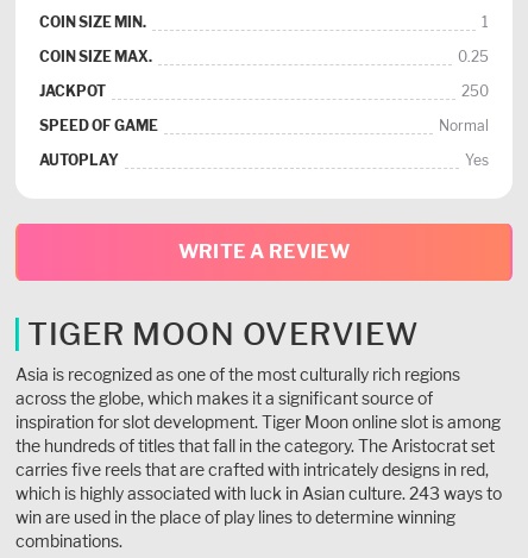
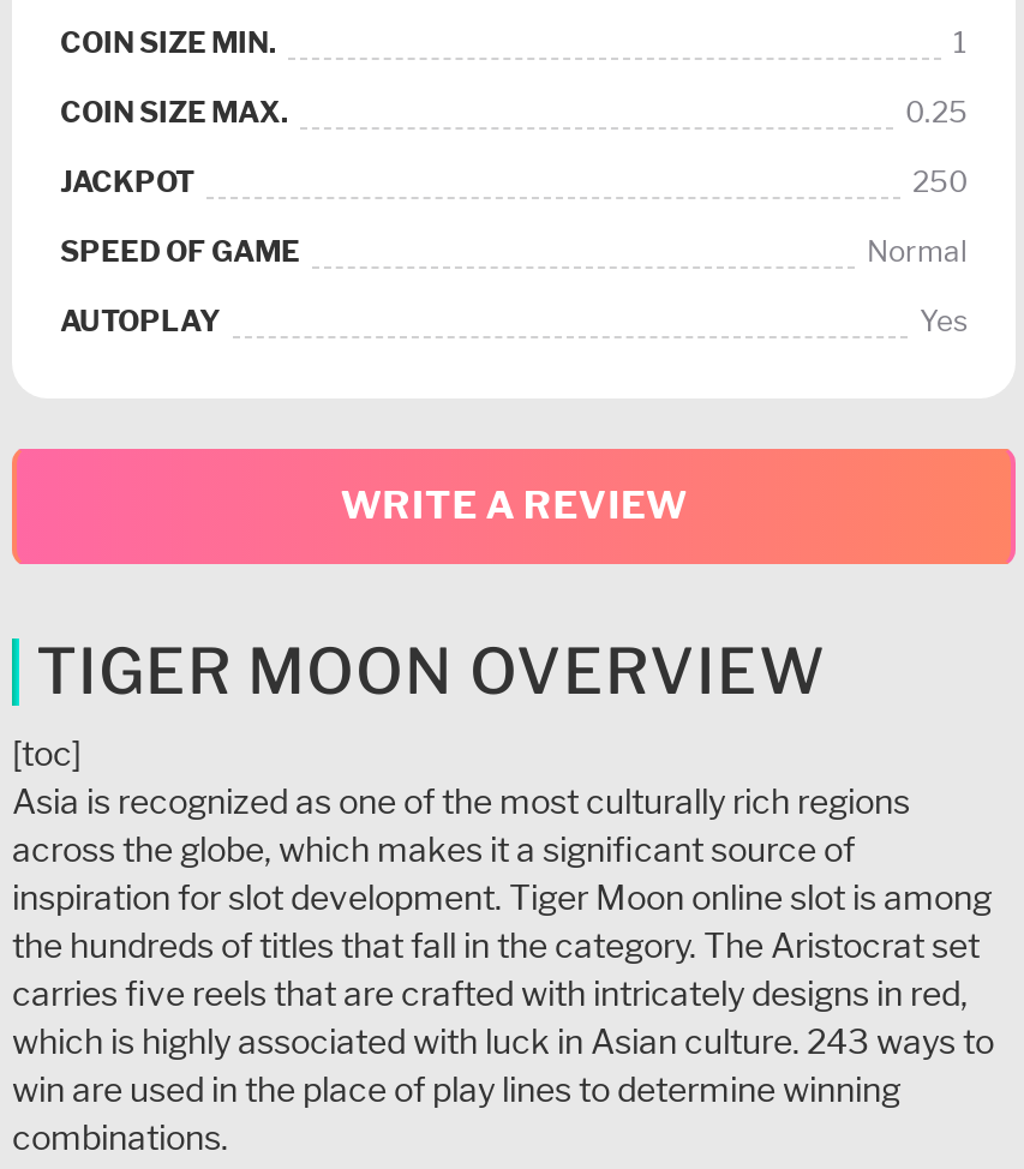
none -> [12,732,82,773] [toc]

